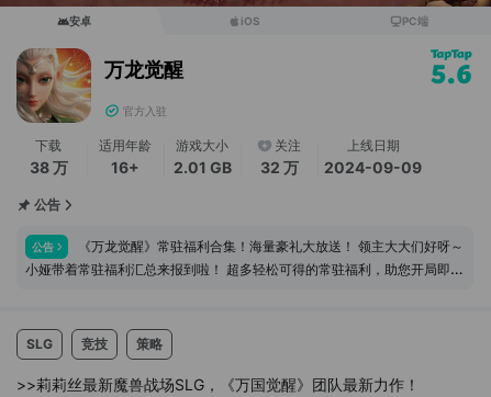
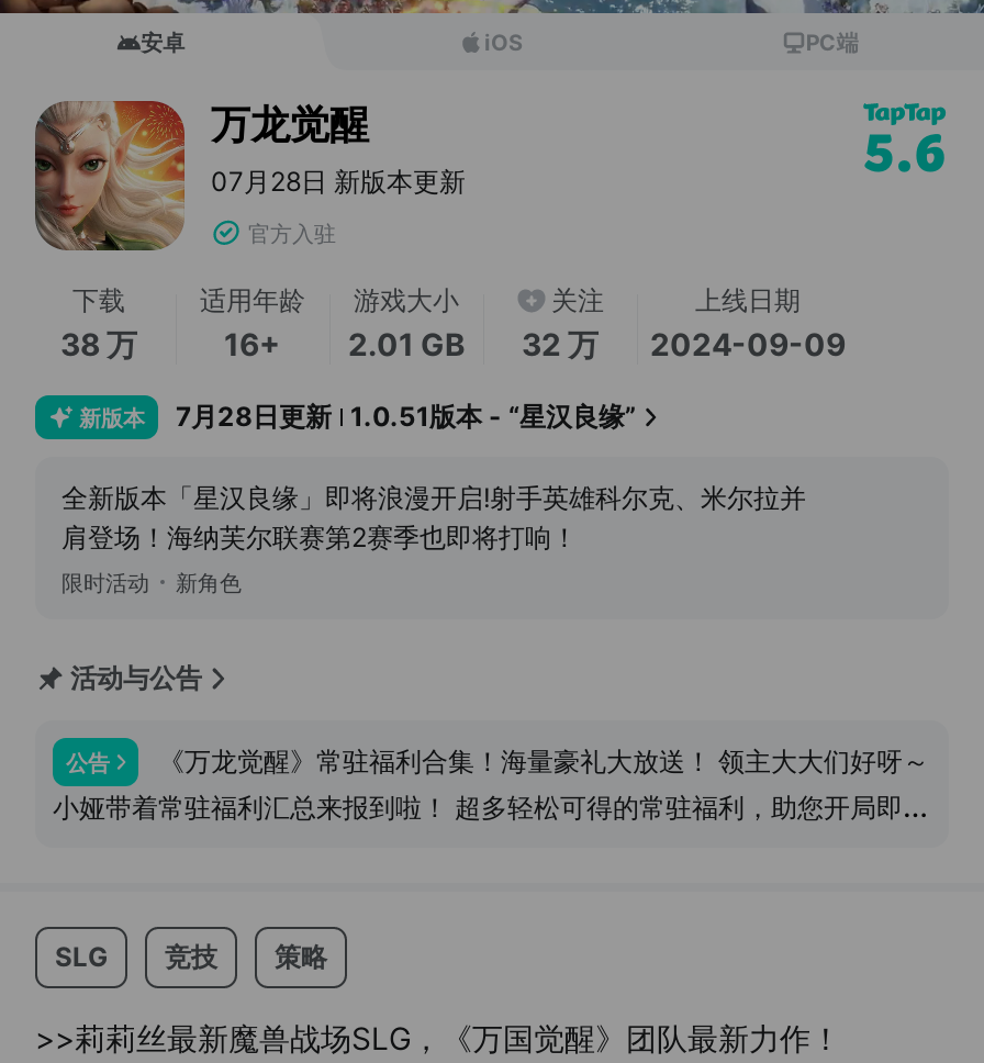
none -> [211,165,466,198] 07月28日 新版本更新
[34,196,60,213] 公告 -> [62,400,806,694] 新版本 | 7月28日更新 1.0.51版本 - “星汉良缘” | 全新版本「星汉良缘」即将浪漫开启!射手英雄科尔克、米尔拉并 | 肩登场！海纳芙尔联赛第2赛季也即将打响！ | 限时活动 | 新角色 | 活动与公告

